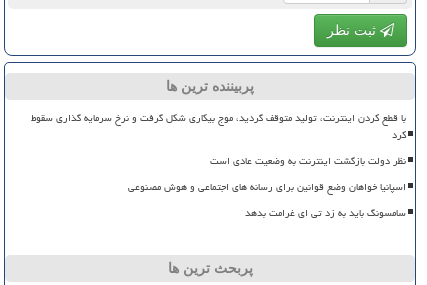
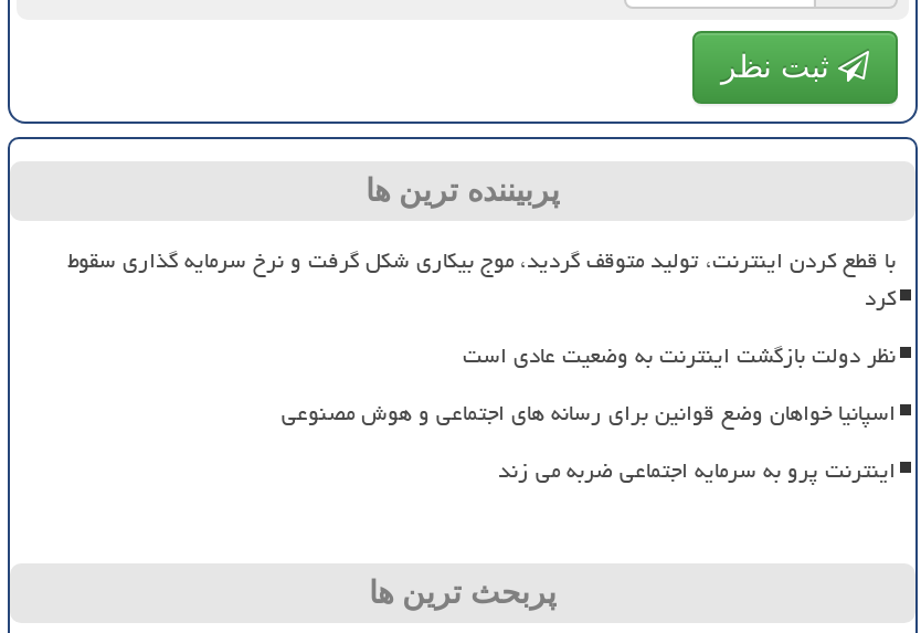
[245,203,406,223] سامسونگ باید به زد تی ای غرامت بدهد -> [498,449,896,493] اینترنت پرو به سرمایه اجتماعی ضربه می زند

